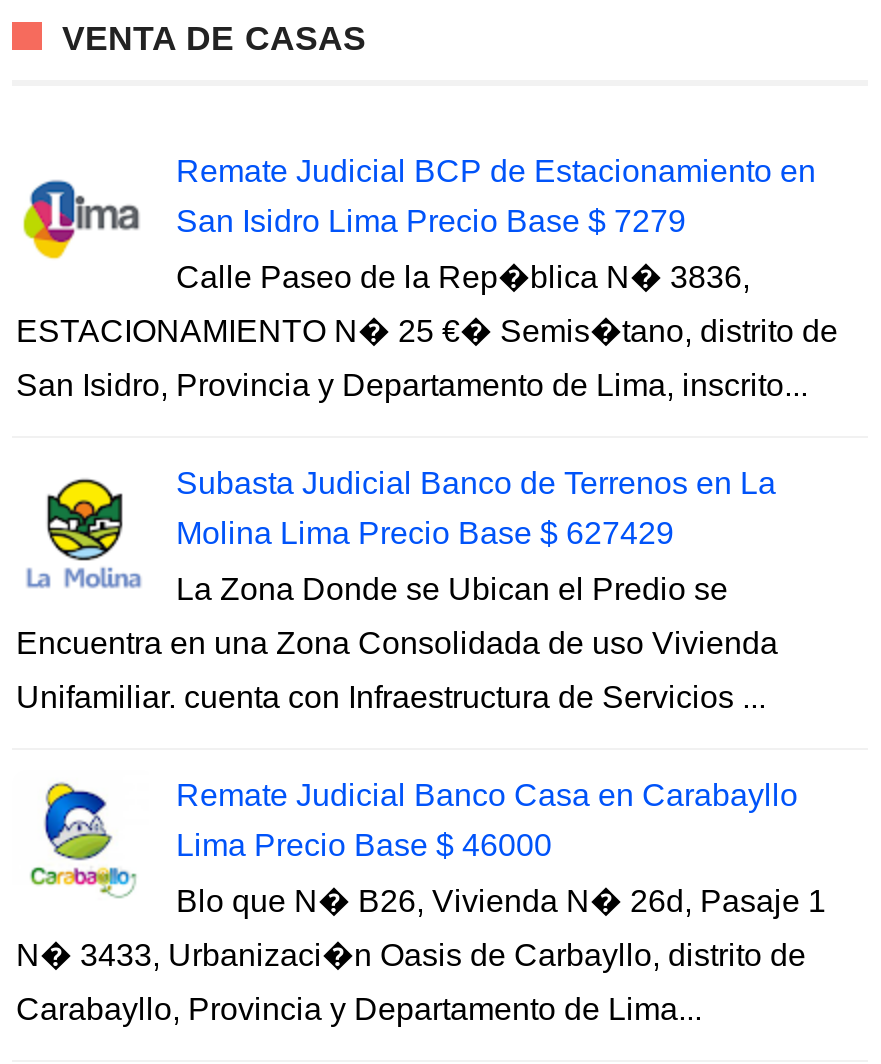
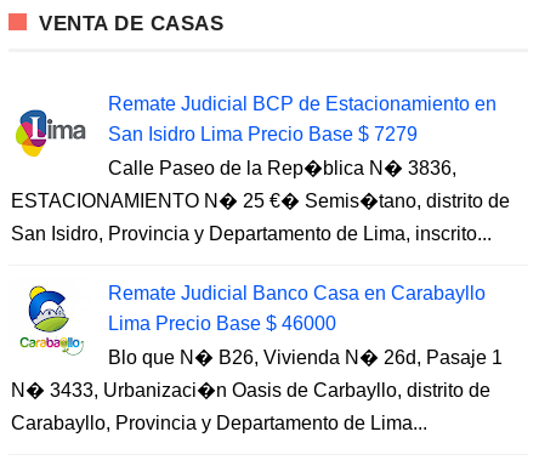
[16,466,778,714] [image] | Subasta Judicial Banco de Terrenos en La | Molina Lima Precio Base $ 627429 | La Zona Donde se Ubican el Predio se | Encuentra en una Zona Consolidada de uso Vivienda | Unifamiliar. cuenta con Infraestructura de Servicios ... -> none

